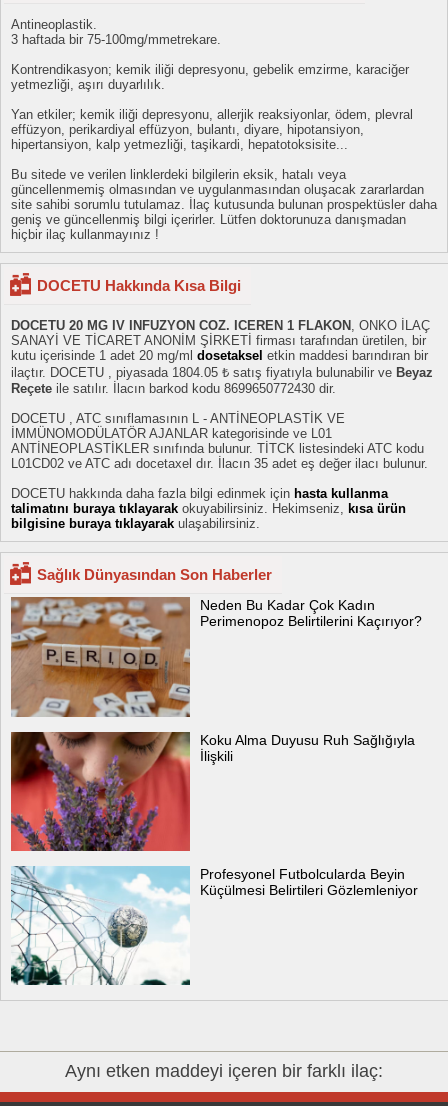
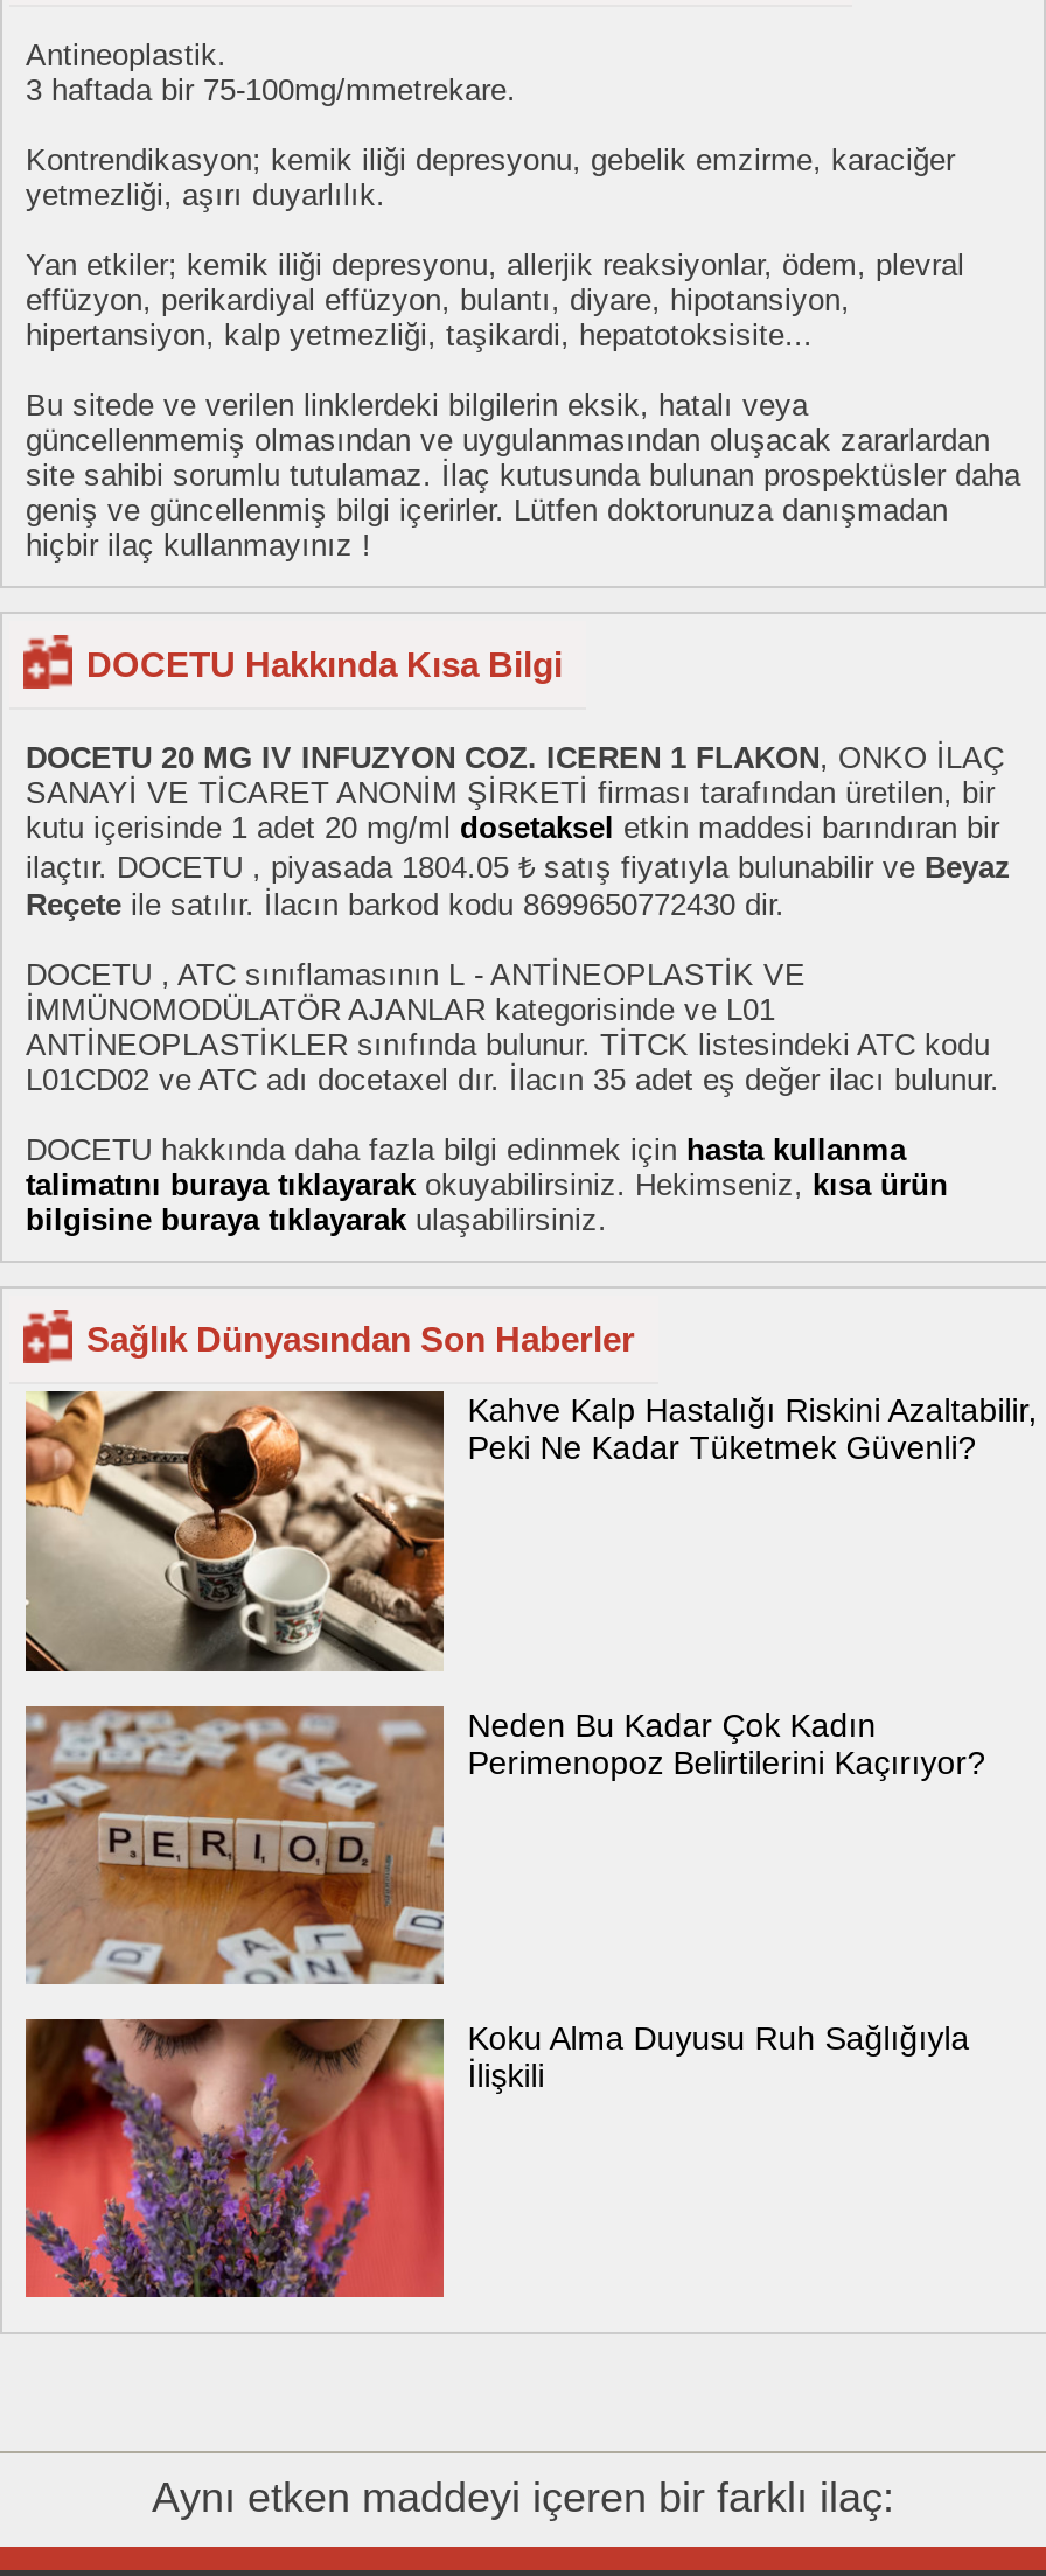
none -> [23,1389,1037,1674] [image] | Kahve Kalp Hastalığı Riskini Azaltabilir, | Peki Ne Kadar Tüketmek Güvenli?
moved [9,597,422,764] -> [21,1704,986,2093]: [image] | Neden Bu Kadar Çok Kadın | Perimenopoz Belirtilerini Kaçırıyor? | Koku Alma Duyusu Ruh Sağlığıyla | İlişkili
moved [10,730,192,853] -> [23,2015,448,2302]: [image]
[10,865,418,986] [image] | Profesyonel Futbolcularda Beyin | Küçülmesi Belirtileri Gözlemleniyor -> none

